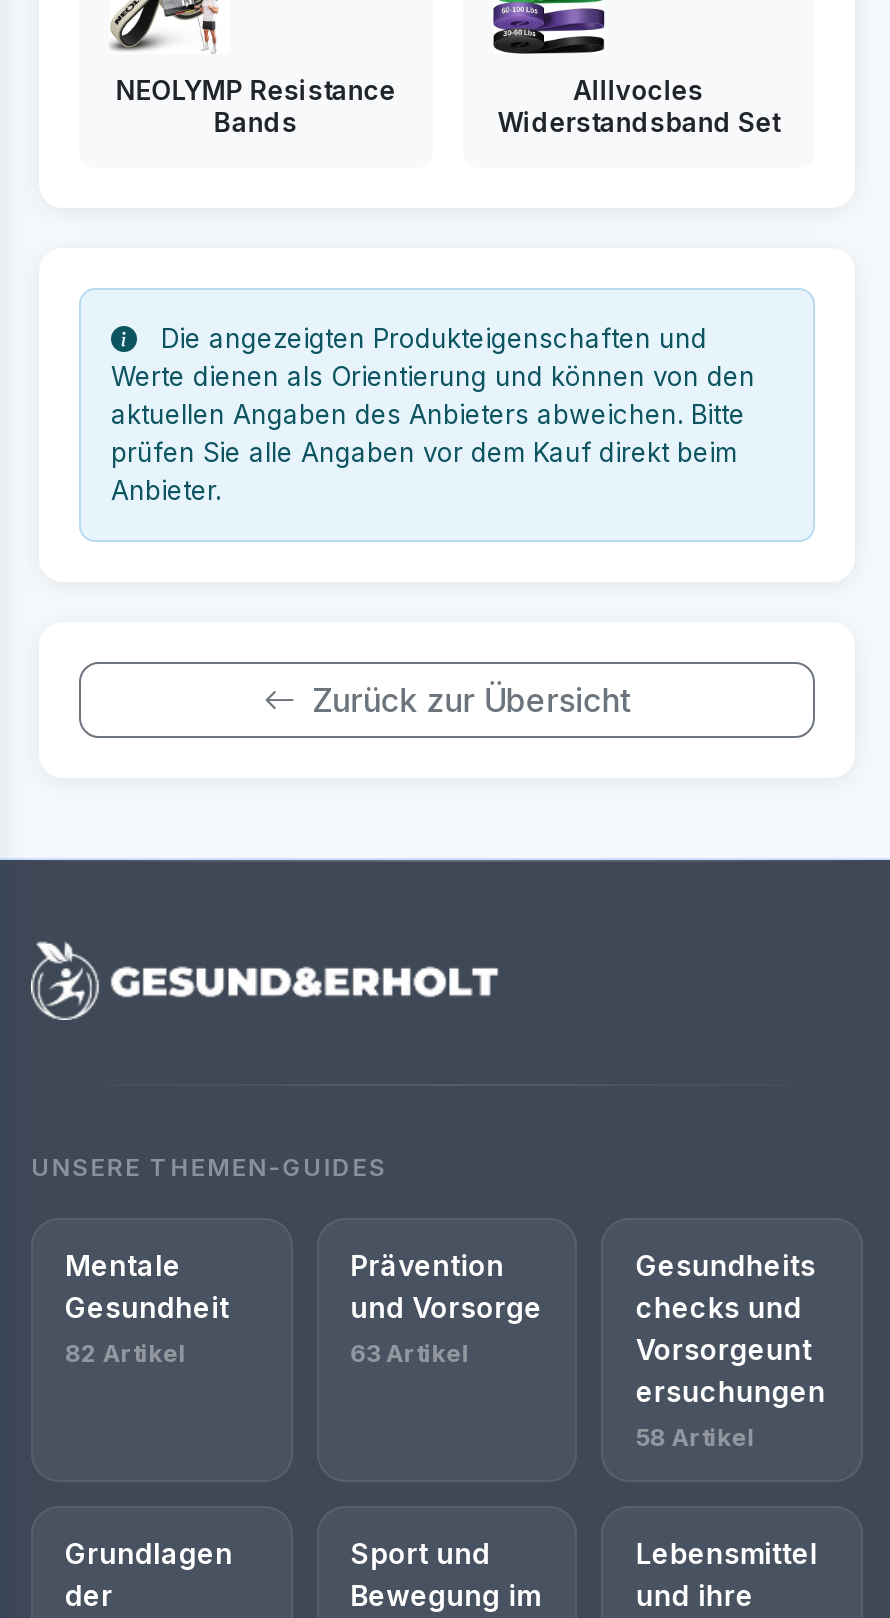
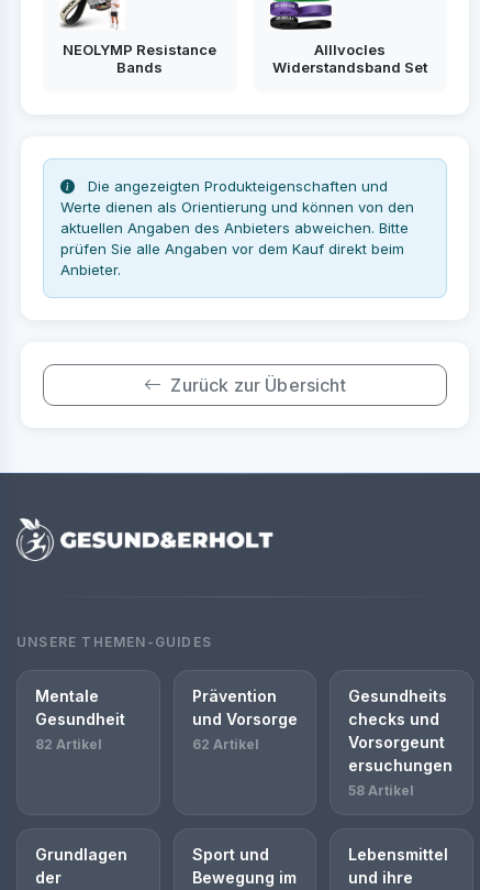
[350,1338,470,1368] 63 Artikel -> [192,736,259,752] 62 Artikel

